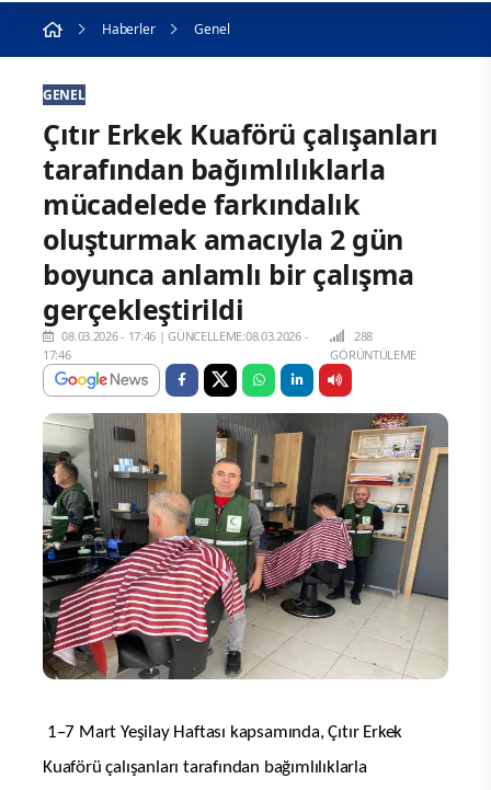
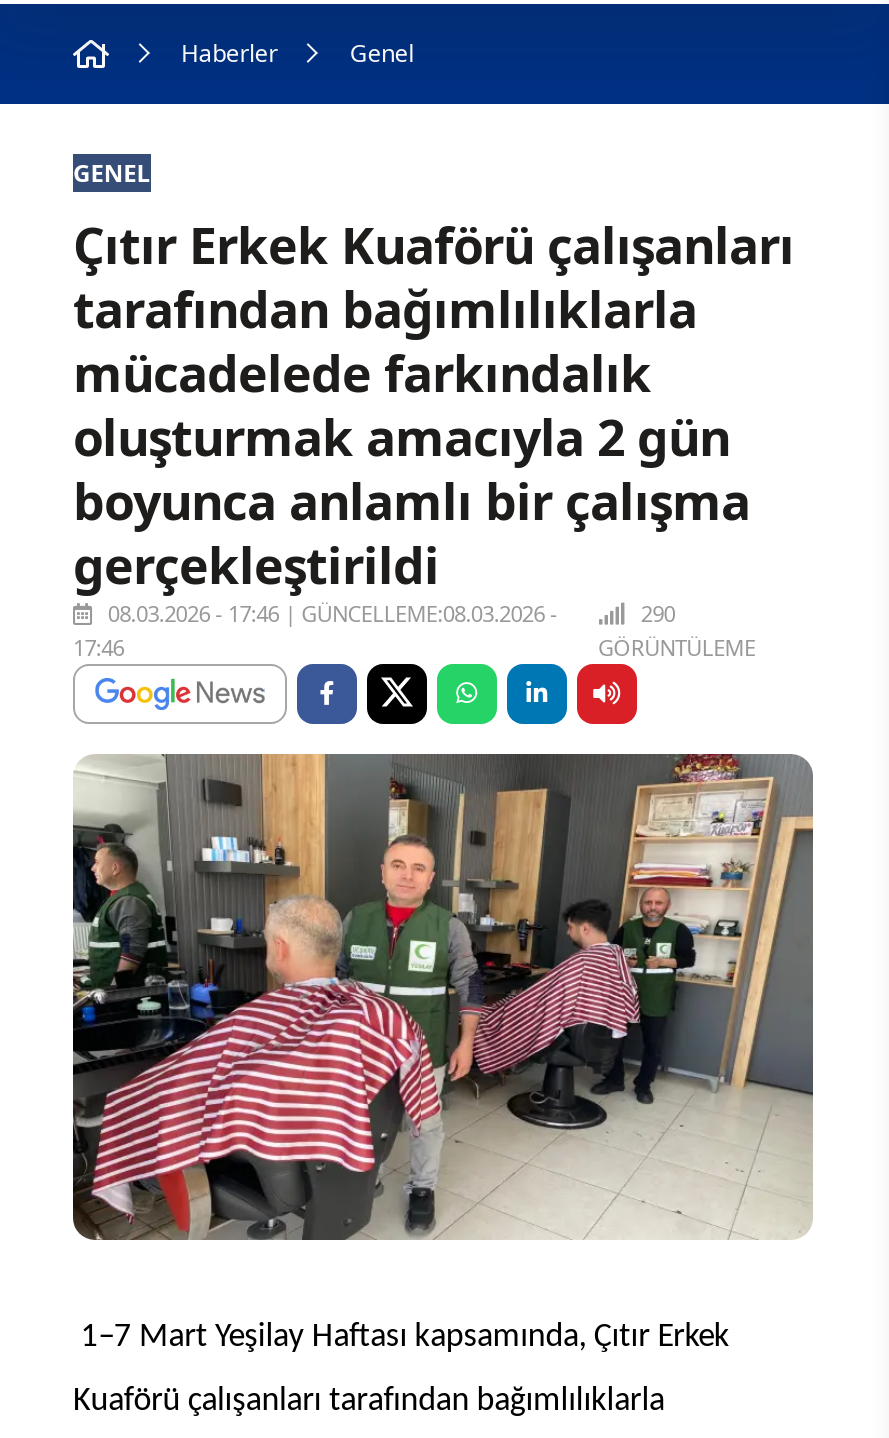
[351,327,373,344] 288 -> [635,598,675,628] 290

